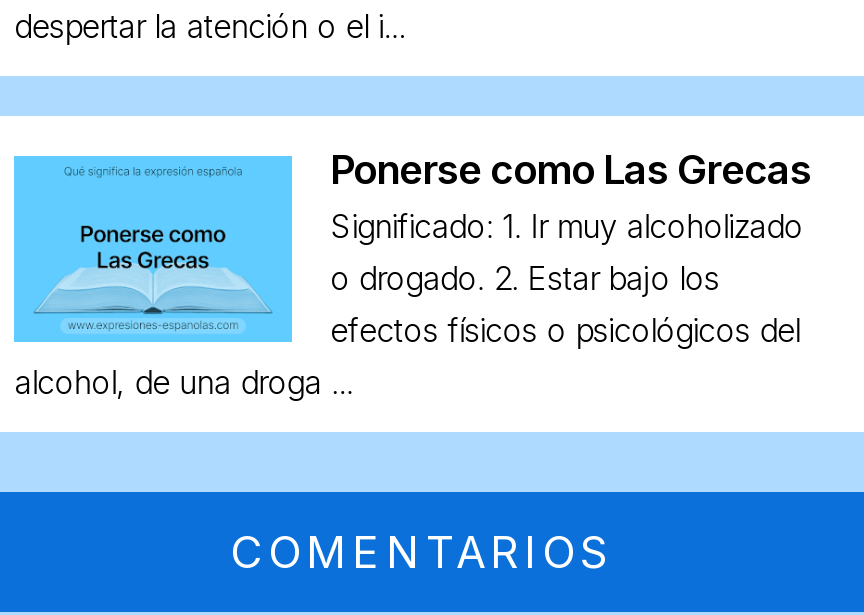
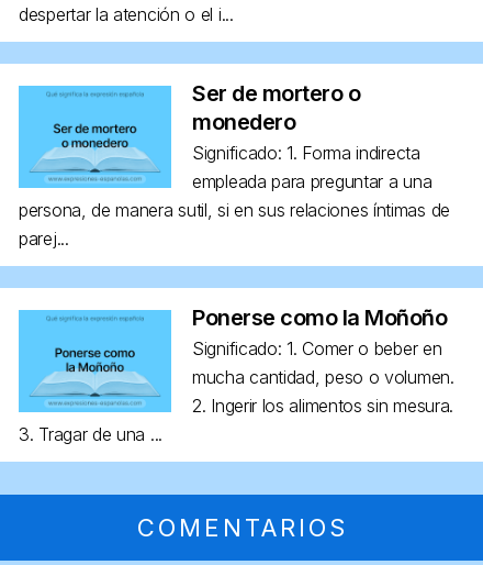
[14,146,811,402] Ponerse como Las Grecas | Significado: 1. Ir muy alcoholizado | o drogado. 2. Estar bajo los | efectos físicos o psicológicos del | alcohol, de una droga ... -> [19,80,454,445] Ser de mortero o | monedero | Significado: 1. Forma indirecta | empleada para preguntar a una | persona, de manera sutil, si en sus relaciones íntimas de | parej... | Ponerse como la Moñoño | Significado: 1. Comer o beber en | mucha cantidad, peso o volumen. | 2. Ingerir los alimentos sin mesura. | 3. Tragar de una ...

